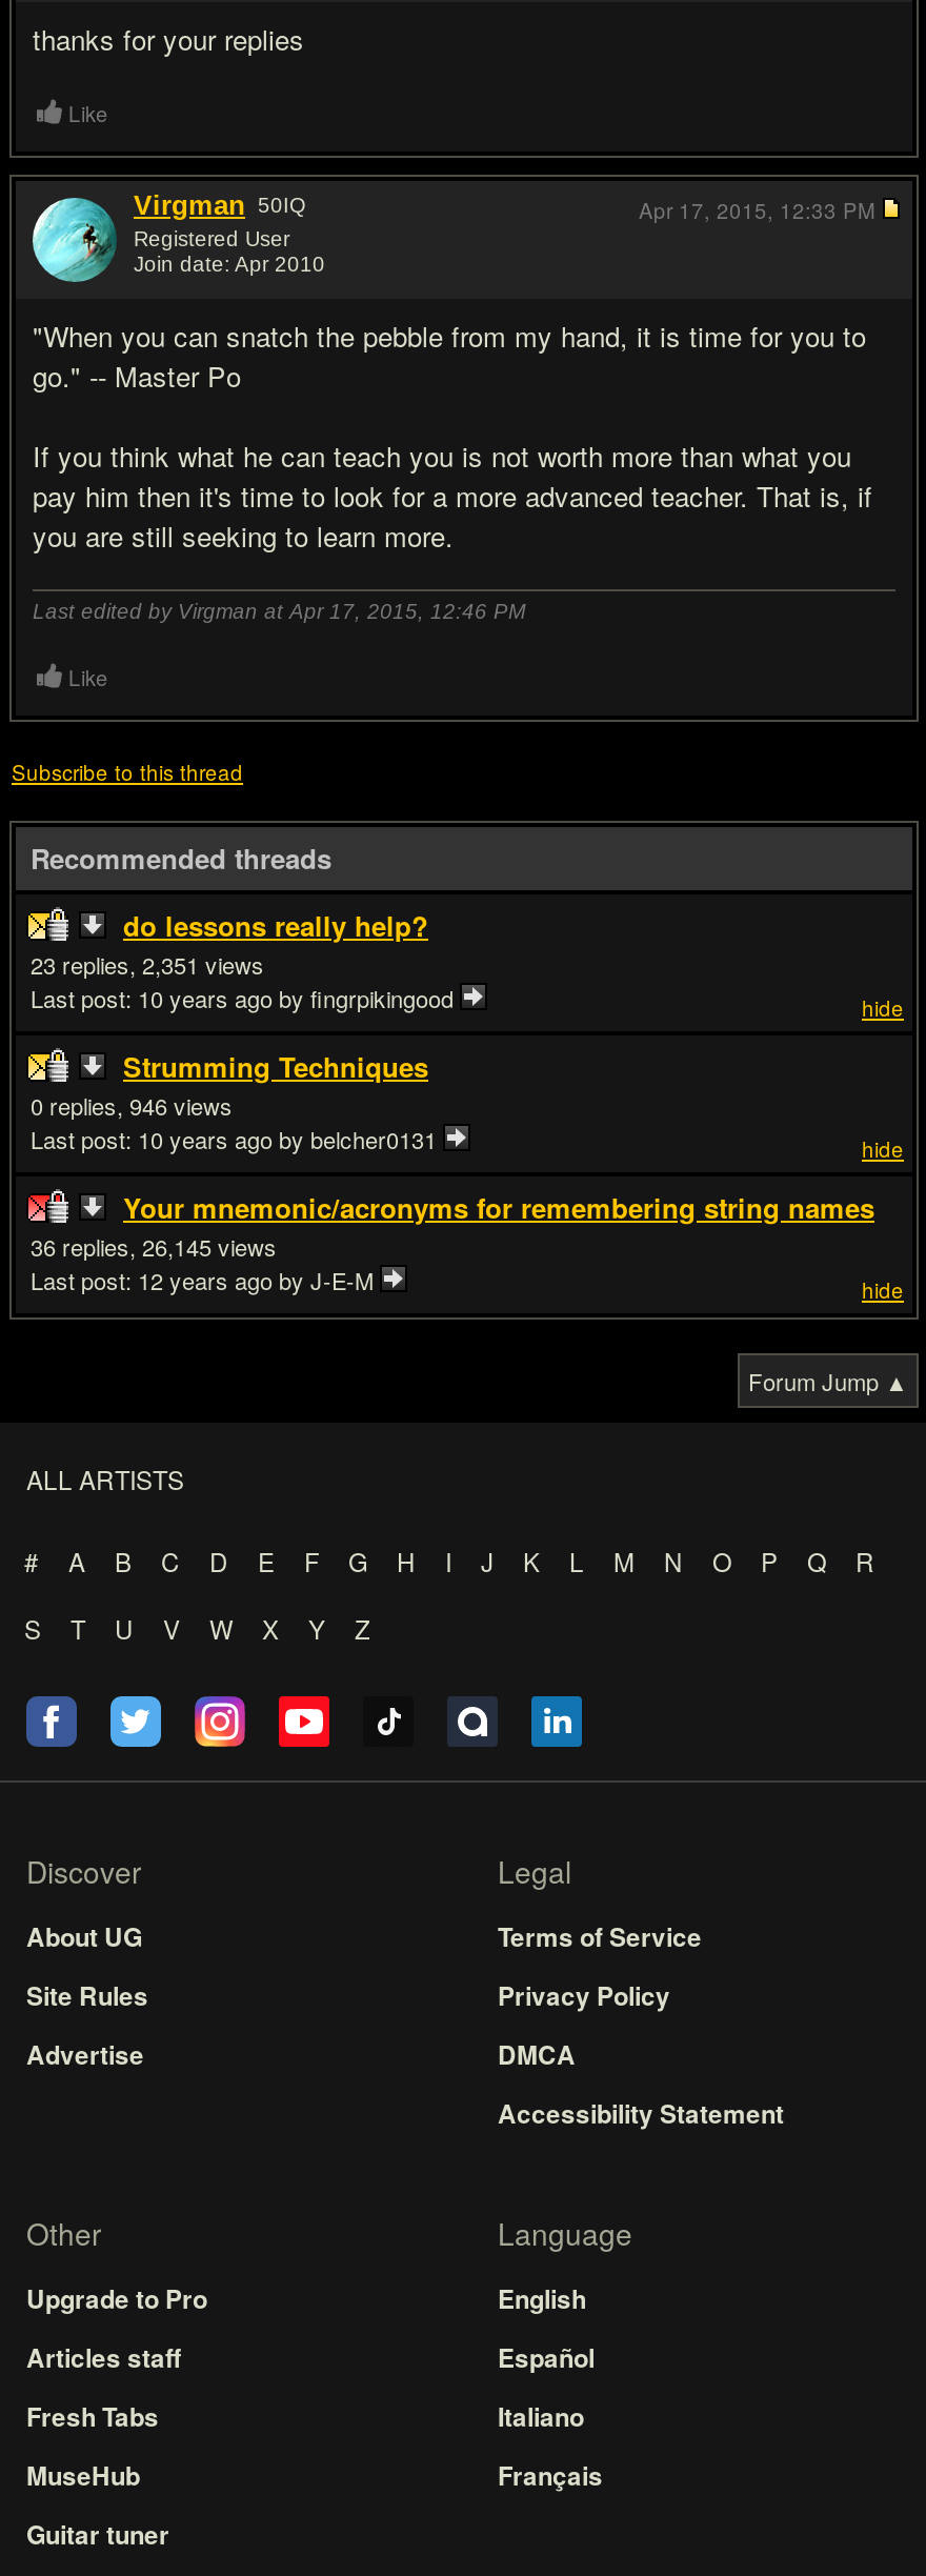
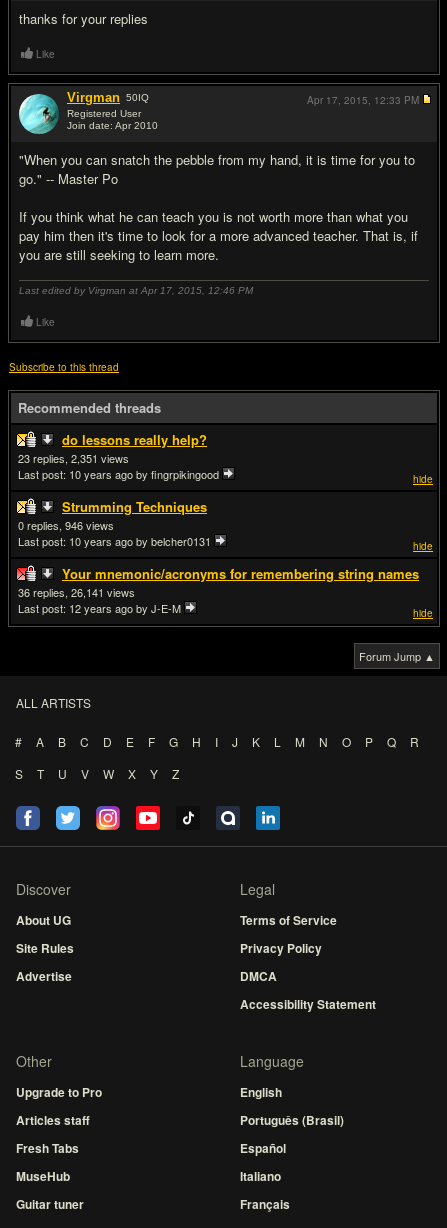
[142,1229,212,1263] 26,145 -> [71,584,104,600] 26,141
moved [498,2338,603,2494] -> [240,1139,290,1213]: Español | Italiano | Français
none -> [240,1111,344,1129] Português (Brasil)

